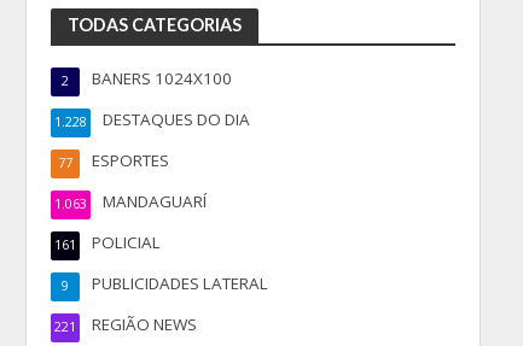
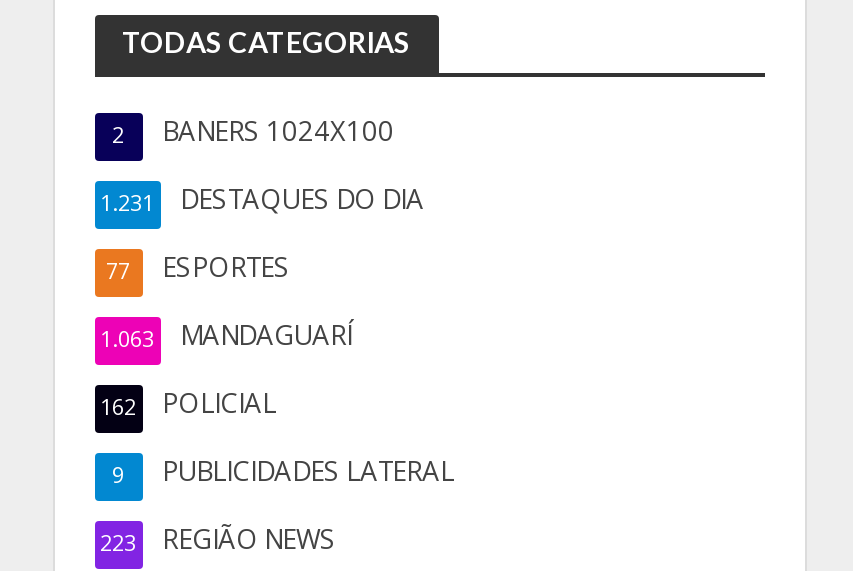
[54,108,249,130] 1.228 DESTAQUES DO DIA -> [100,181,424,217] 1.231 DESTAQUES DO DIA
[54,231,160,253] 161 POLICIAL -> [100,385,276,421] 162 POLICIAL
[54,313,196,335] 221 REGIÃO NEWS -> [100,521,336,557] 223 REGIÃO NEWS

